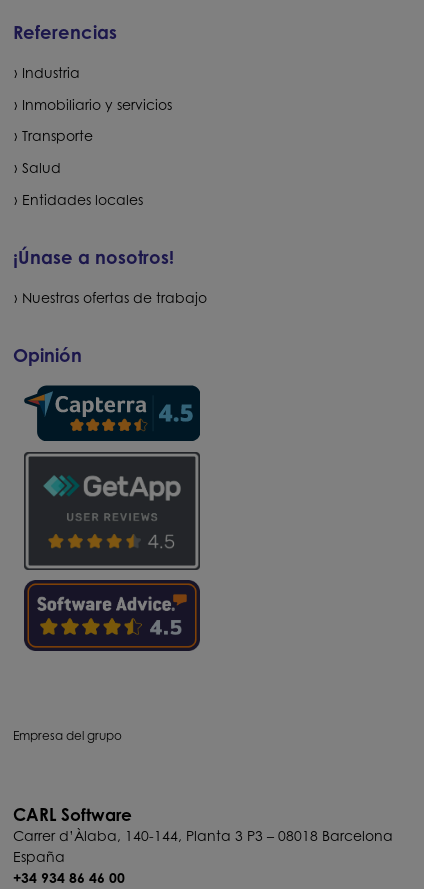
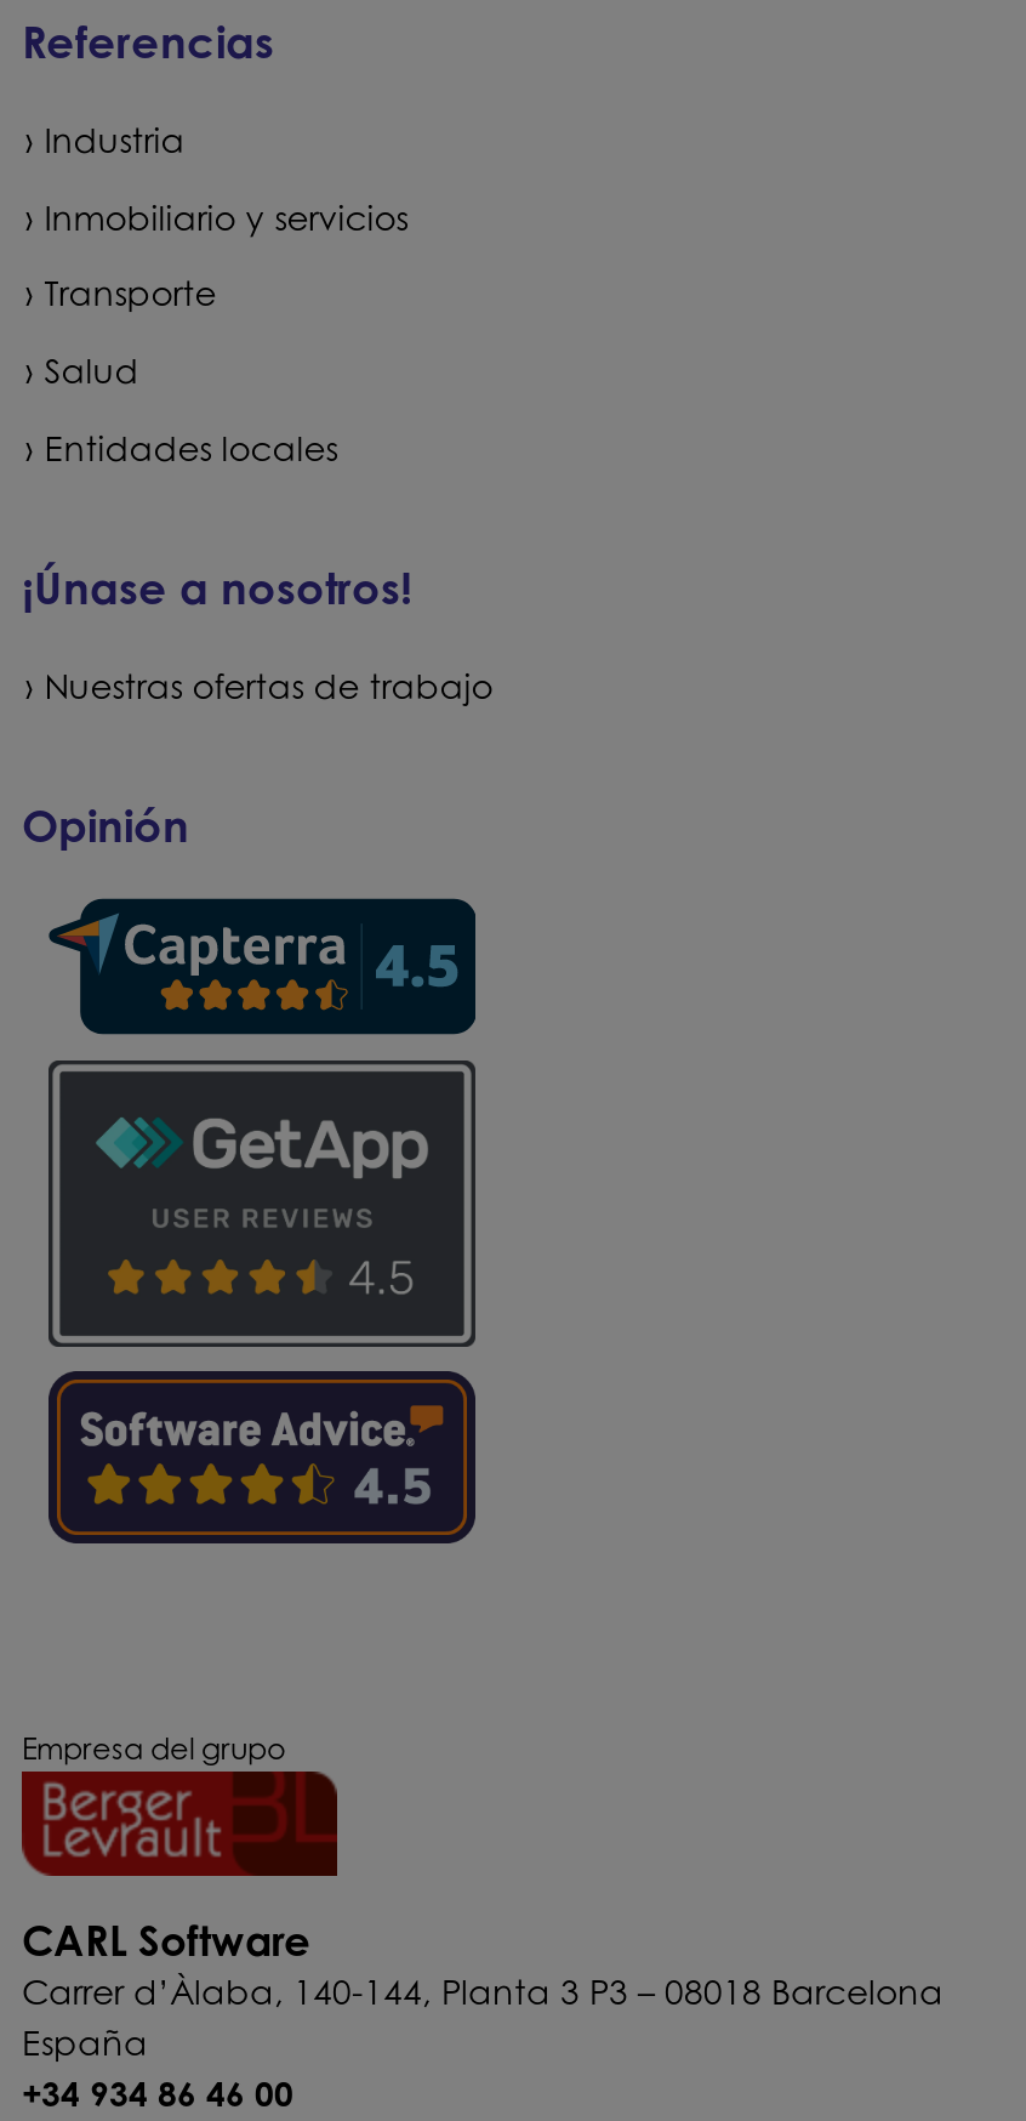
none -> [19,1769,340,1878] [image]

